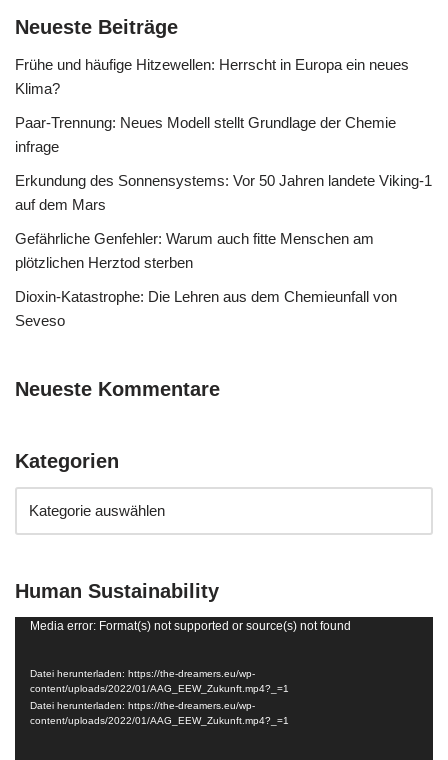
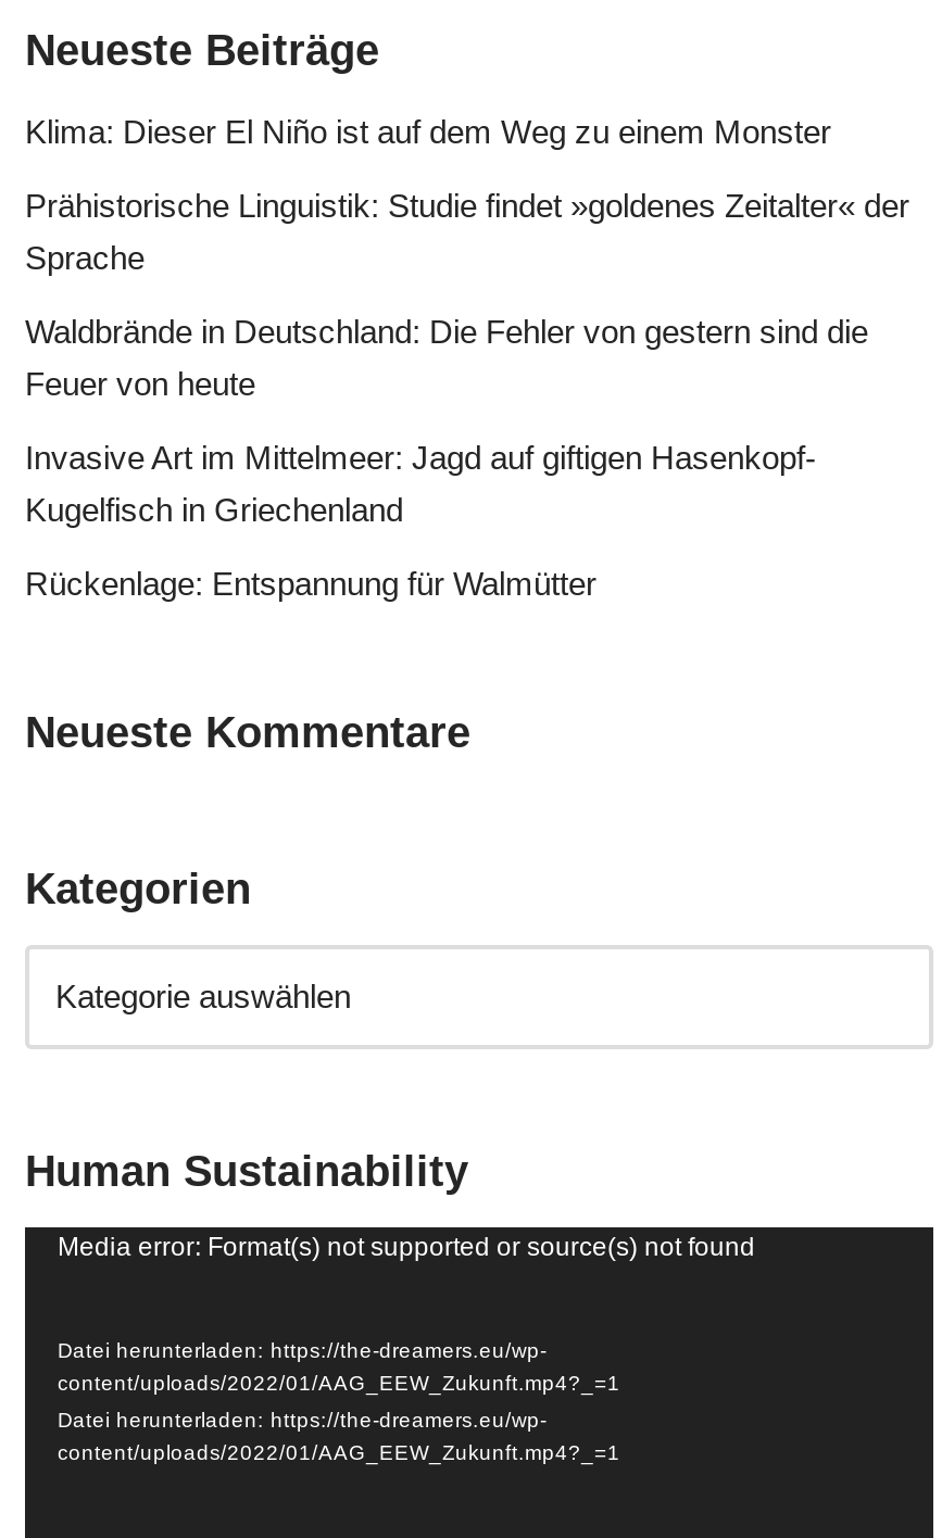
[15,56,409,97] Frühe und häufige Hitzewellen: Herrscht in Europa ein neues | Klima? -> [25,113,831,150] Klima: Dieser El Niño ist auf dem Weg zu einem Monster
[15,114,396,155] Paar-Trennung: Neues Modell stellt Grundlage der Chemie | infrage -> [25,187,909,276] Prähistorische Linguistik: Studie findet »goldenes Zeitalter« der | Sprache
[15,172,432,213] Erkundung des Sonnensystems: Vor 50 Jahren landete Viking-1 | auf dem Mars -> [25,313,868,402] Waldbrände in Deutschland: Die Fehler von gestern sind die | Feuer von heute
[15,230,374,271] Gefährliche Genfehler: Warum auch fitte Menschen am | plötzlichen Herztod sterben -> [25,439,816,528] Invasive Art im Mittelmeer: Jagd auf giftigen Hasenkopf- | Kugelfisch in Griechenland
[15,288,397,329] Dioxin-Katastrophe: Die Lehren aus dem Chemieunfall von | Seveso -> [25,565,596,602] Rückenlage: Entspannung für Walmütter

